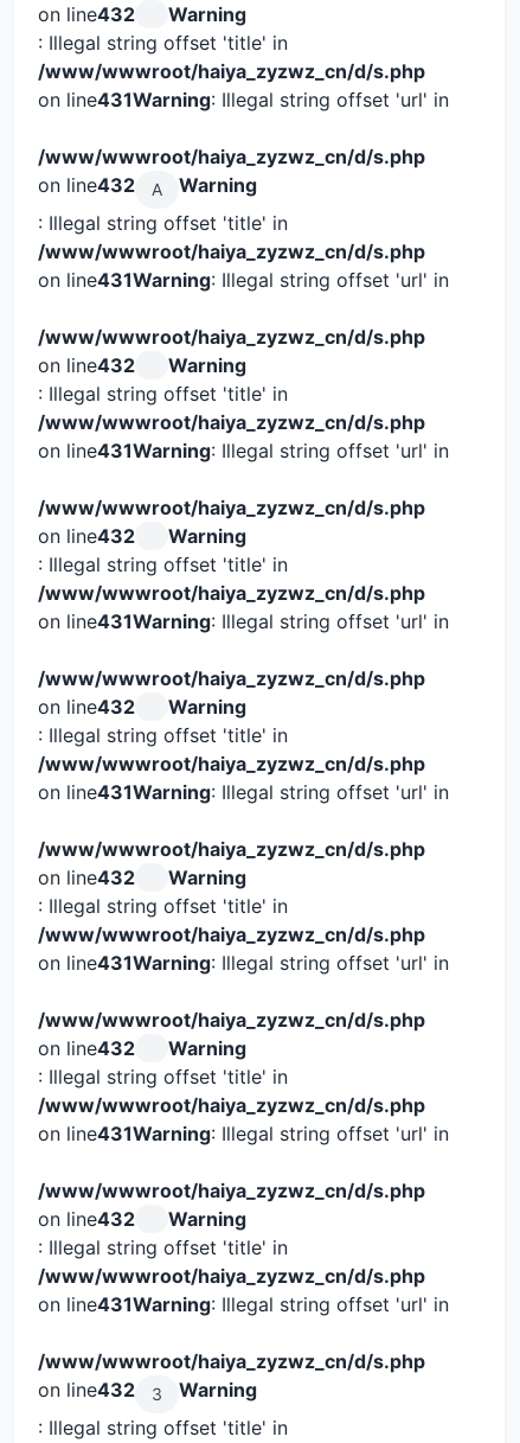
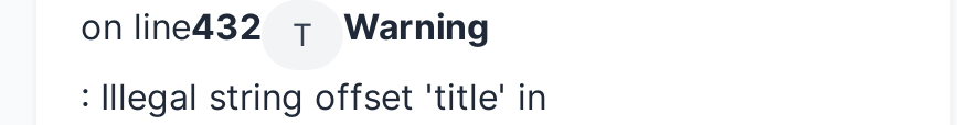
[38,2,449,1404] Warning | : Illegal string offset 'title' in | /www/wwwroot/haiya_zyzwz_cn/d/s.php | on line431Warning: Illegal string offset 'url' in | /www/wwwroot/haiya_zyzwz_cn/d/s.php | on line432 | A | Warning | : Illegal string offset 'title' in | /www/wwwroot/haiya_zyzwz_cn/d/s.php | on line431Warning: Illegal string offset 'url' in | /www/wwwroot/haiya_zyzwz_cn/d/s.php | on line432 | Warning | : Illegal string offset 'title' in | /www/wwwroot/haiya_zyzwz_cn/d/s.php | on line431Warning: Illegal string offset 'url' in | /www/wwwroot/haiya_zyzwz_cn/d/s.php | on line432 | Warning | : Illegal string offset 'title' in | /www/wwwroot/haiya_zyzwz_cn/d/s.php | on line431Warning: Illegal string offset 'url' in | /www/wwwroot/haiya_zyzwz_cn/d/s.php | on line432 | Warning | : Illegal string offset 'title' in | /www/wwwroot/haiya_zyzwz_cn/d/s.php | on line431Warning: Illegal string offset 'url' in | /www/wwwroot/haiya_zyzwz_cn/d/s.php | on line432 | Warning | : Illegal string offset 'title' in | /www/wwwroot/haiya_zyzwz_cn/d/s.php | on line431Warning: Illegal string offset 'url' in | /www/wwwroot/haiya_zyzwz_cn/d/s.php | on line432 | Warning | : Illegal string offset 'title' in | /www/wwwroot/haiya_zyzwz_cn/d/s.php | on line431Warning: Illegal string offset 'url' in | /www/wwwroot/haiya_zyzwz_cn/d/s.php | on line432 | Warning | : Illegal string offset 'title' in | /www/wwwroot/haiya_zyzwz_cn/d/s.php | on line431Warning: Illegal string offset 'url' in | /www/wwwroot/haiya_zyzwz_cn/d/s.php | on line432 | 3 -> [293,15,312,53] T

